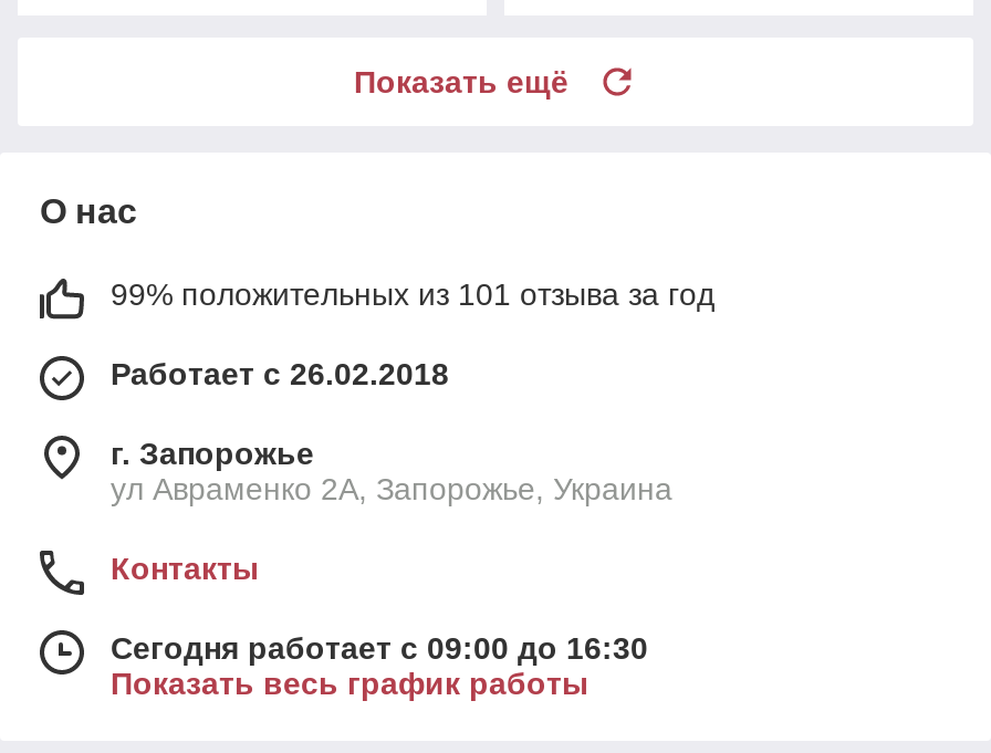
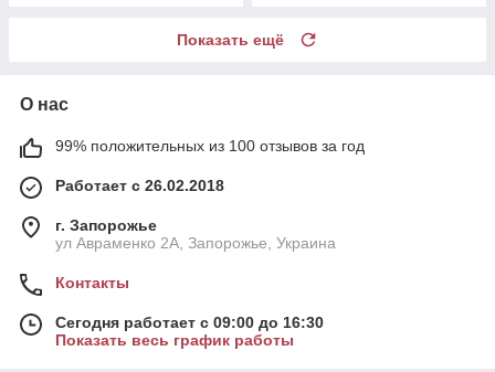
[111,276,714,311] 99% положительных из 101 отзыва за год -> [55,137,365,154] 99% положительных из 100 отзывов за год

